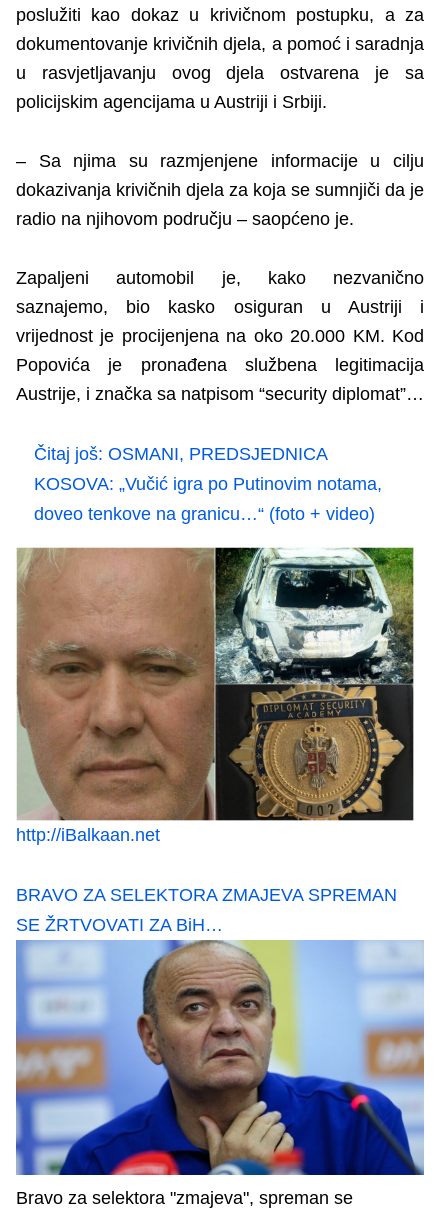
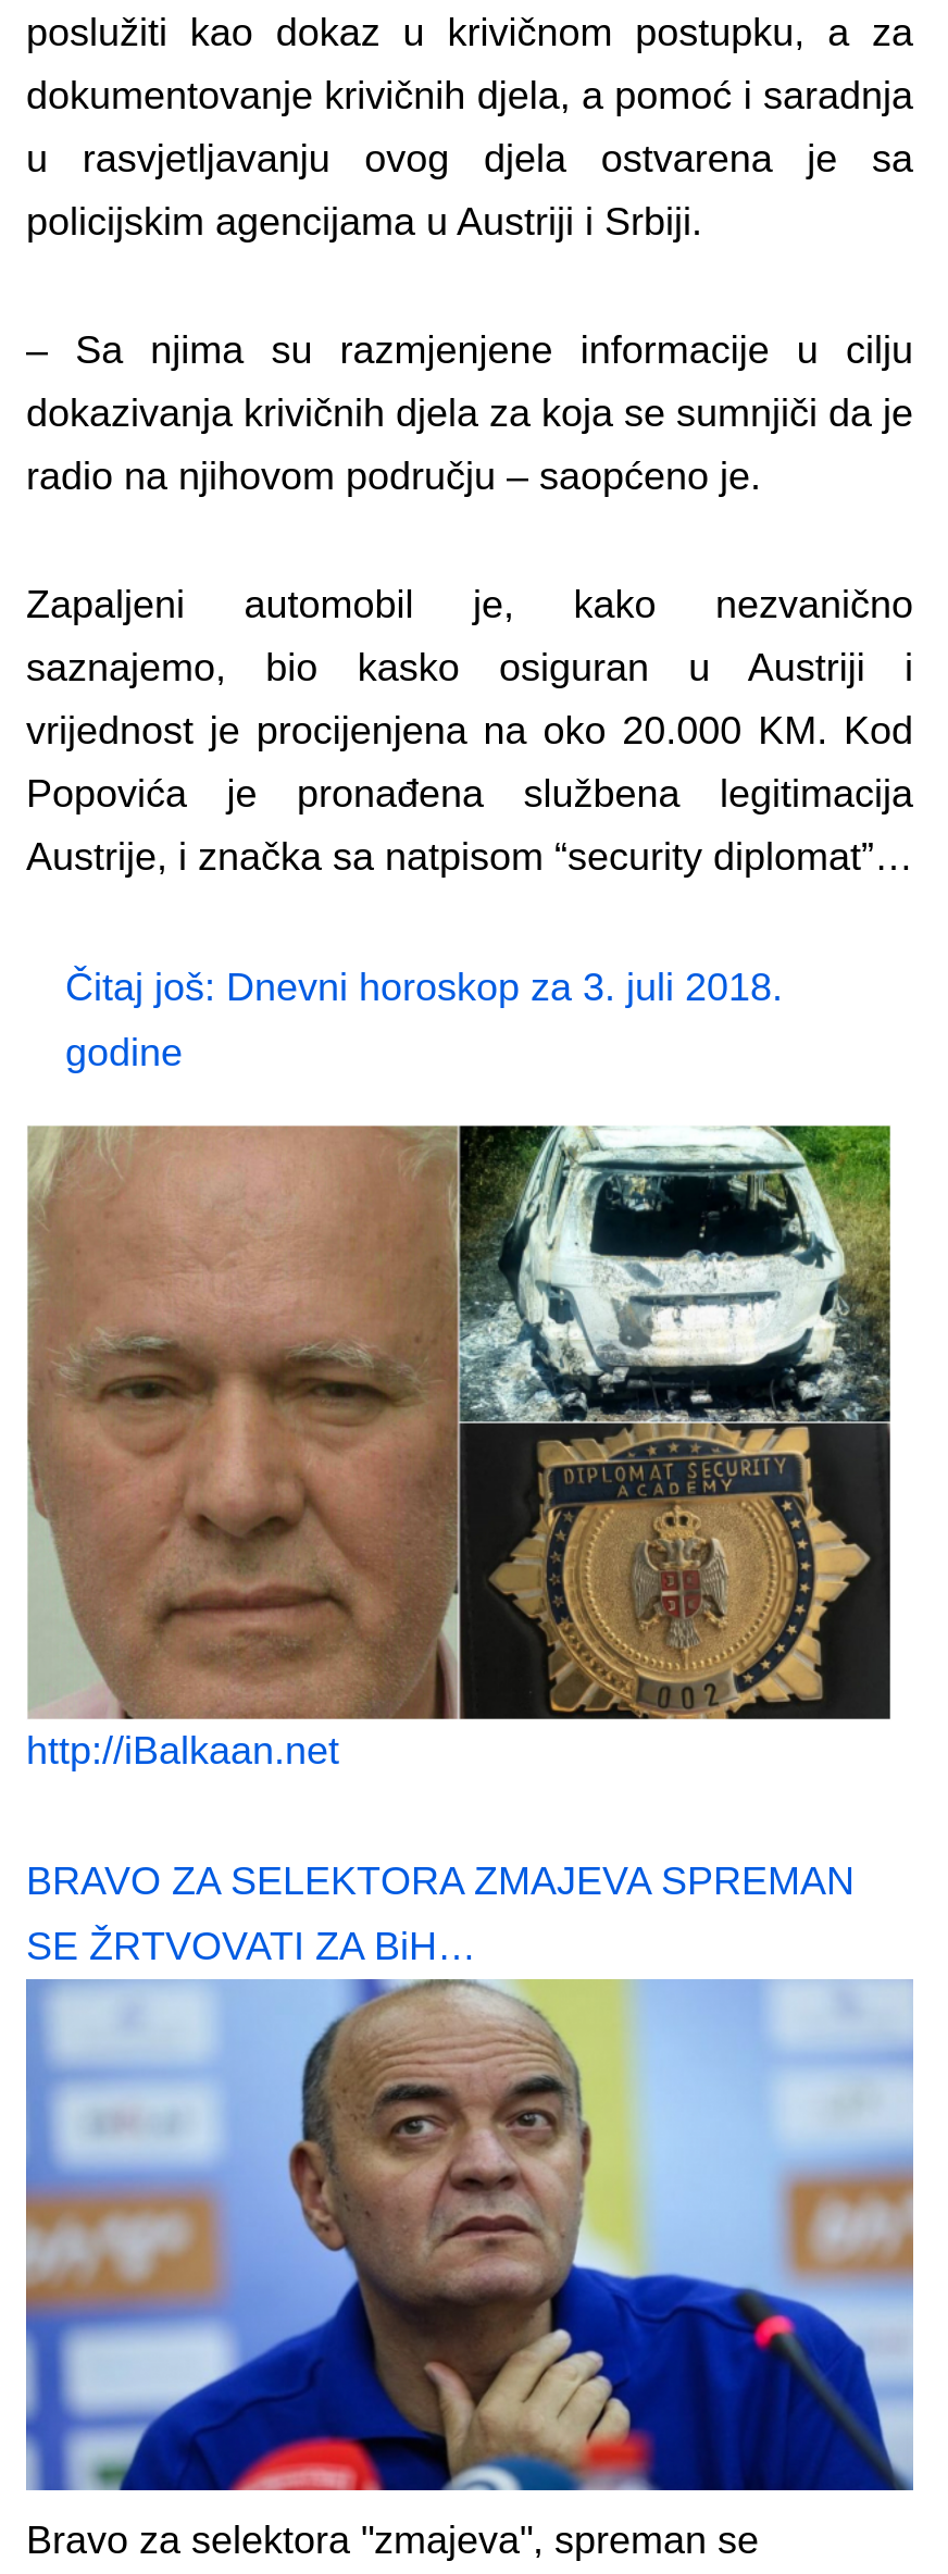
[34,444,382,524] Čitaj još: OSMANI, PREDSJEDNICA | KOSOVA: „Vučić igra po Putinovim notama, | doveo tenkove na granicu…“ (foto + video) -> [65,965,783,1074] Čitaj još: Dnevni horoskop za 3. juli 2018. | godine

